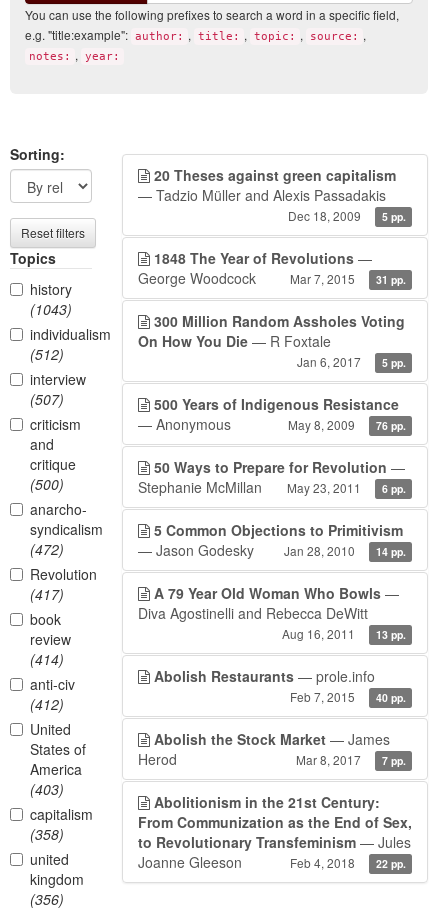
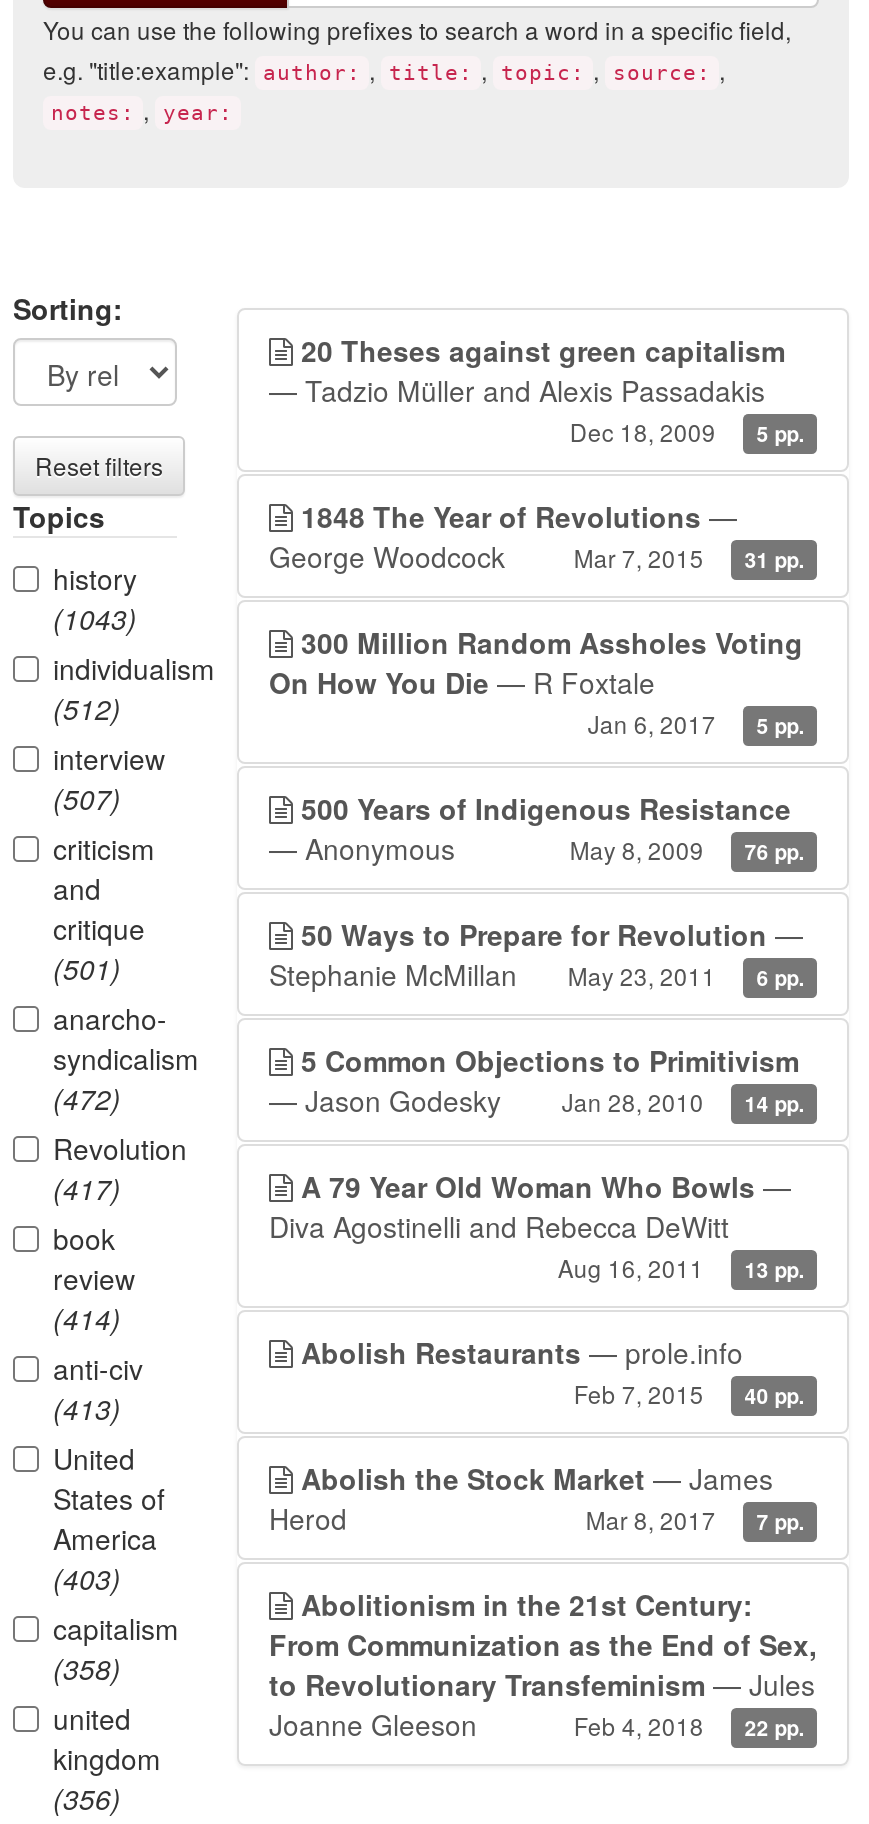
[30,474,64,494] (500) -> [53,948,121,988] (501)
[30,694,64,714] (412) -> [53,1388,121,1428] (413)

